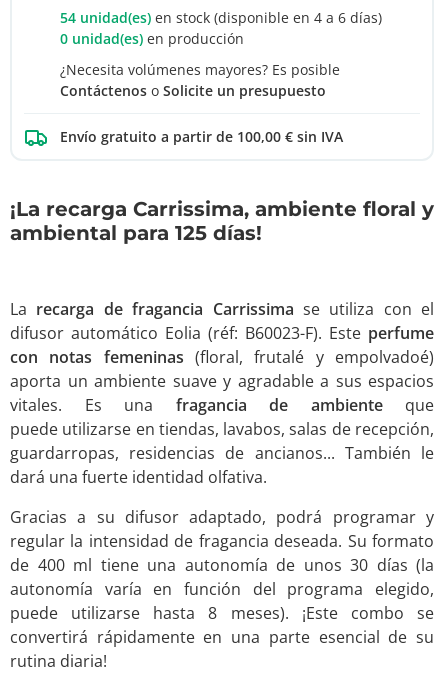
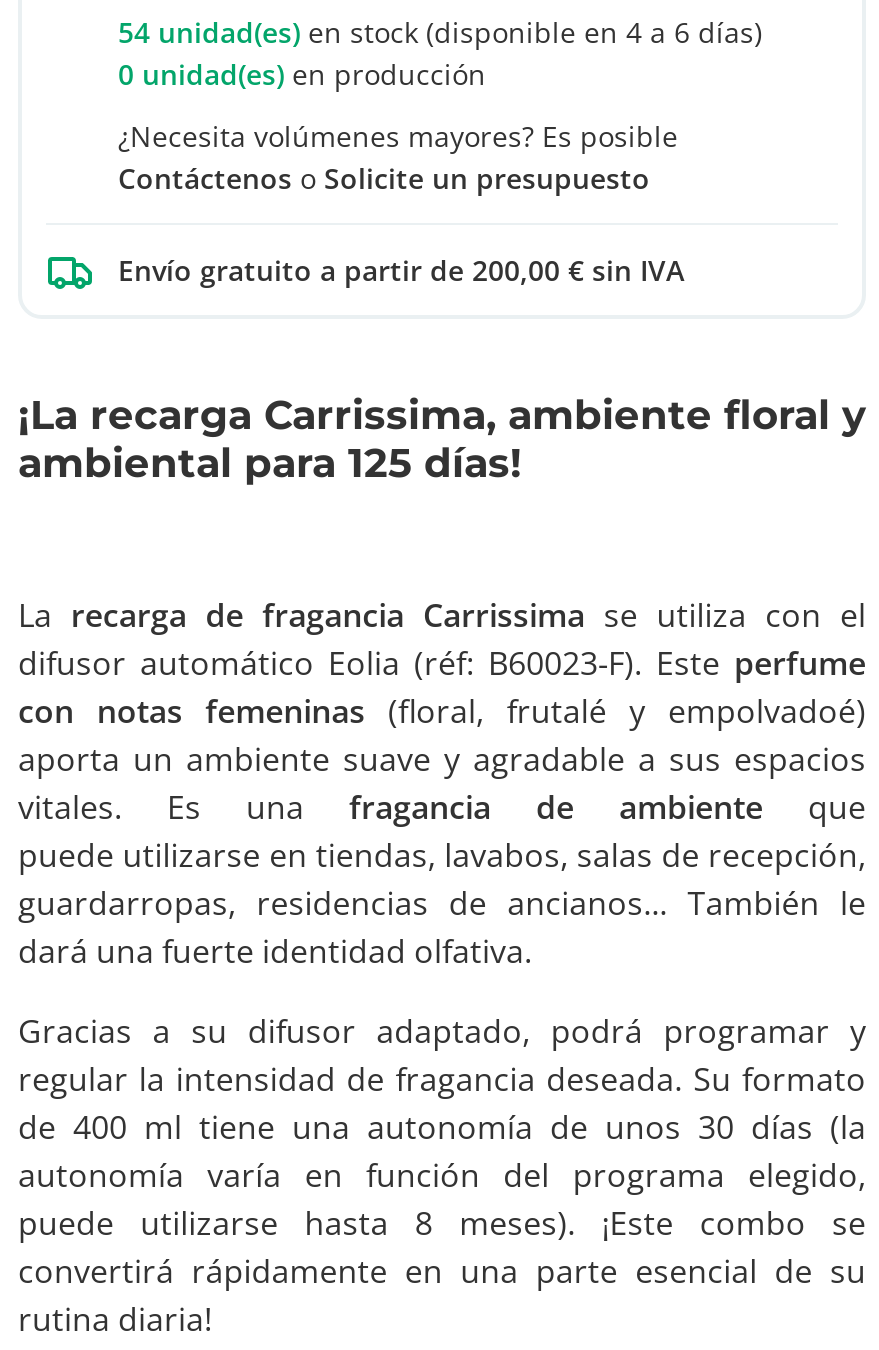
[60,127,343,146] Envío gratuito a partir de 100,00 € sin IVA -> [118,250,684,288] Envío gratuito a partir de 200,00 € sin IVA

